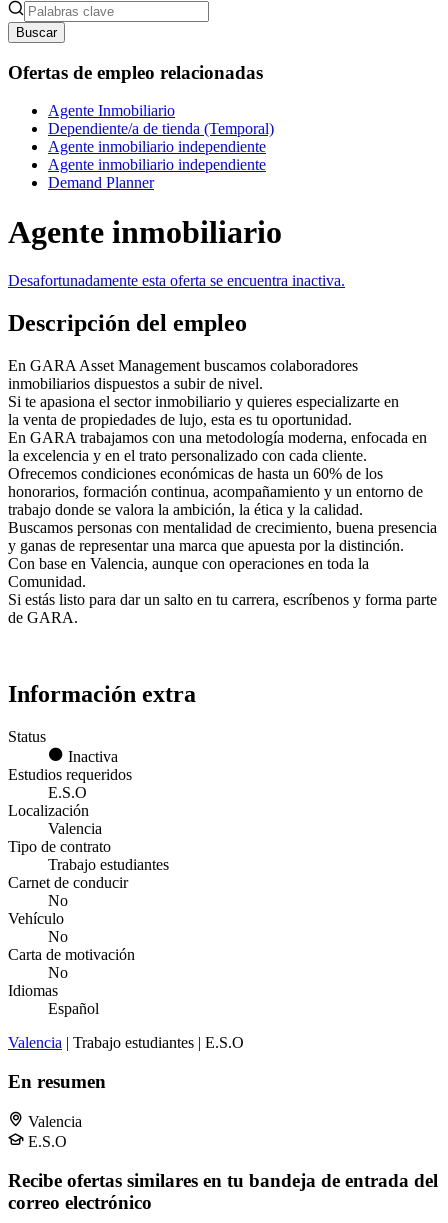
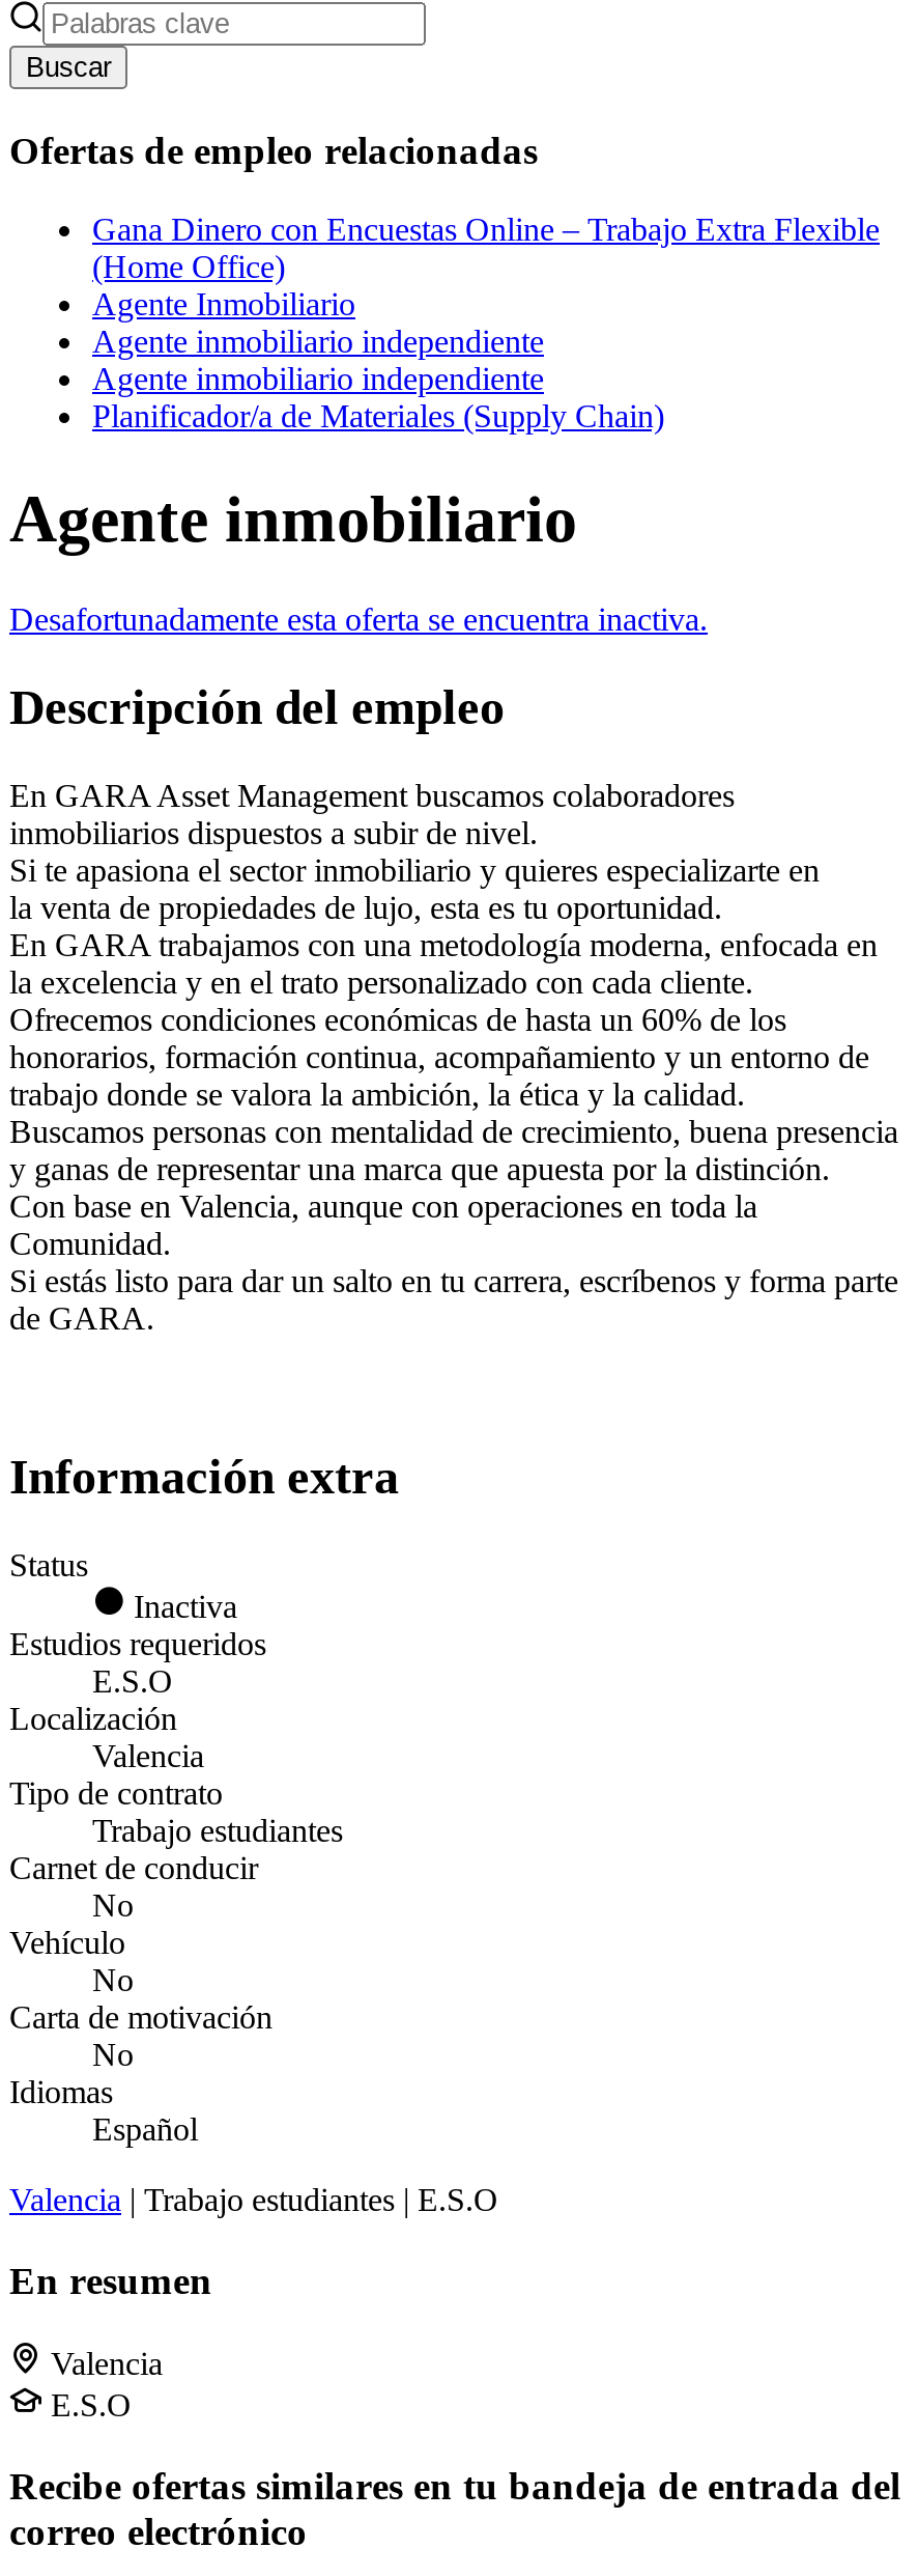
none -> [92,212,880,285] Gana Dinero con Encuestas Online – Trabajo Extra Flexible | (Home Office)
moved [48,102,175,119] -> [92,287,355,322]: Agente Inmobiliario
[48,120,274,137] Dependiente/a de tienda (Temporal) -> none
[48,174,154,191] Demand Planner -> [92,399,664,434] Planificador/a de Materiales (Supply Chain)

